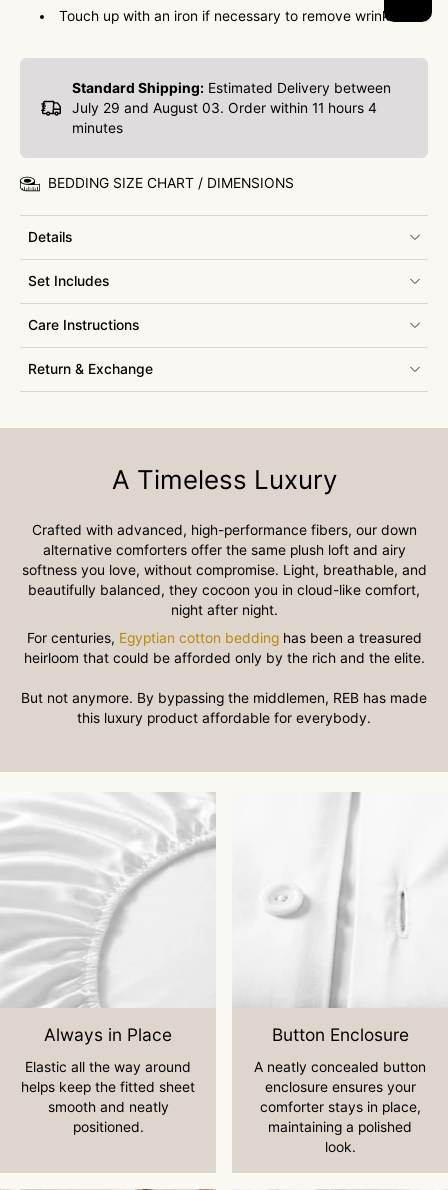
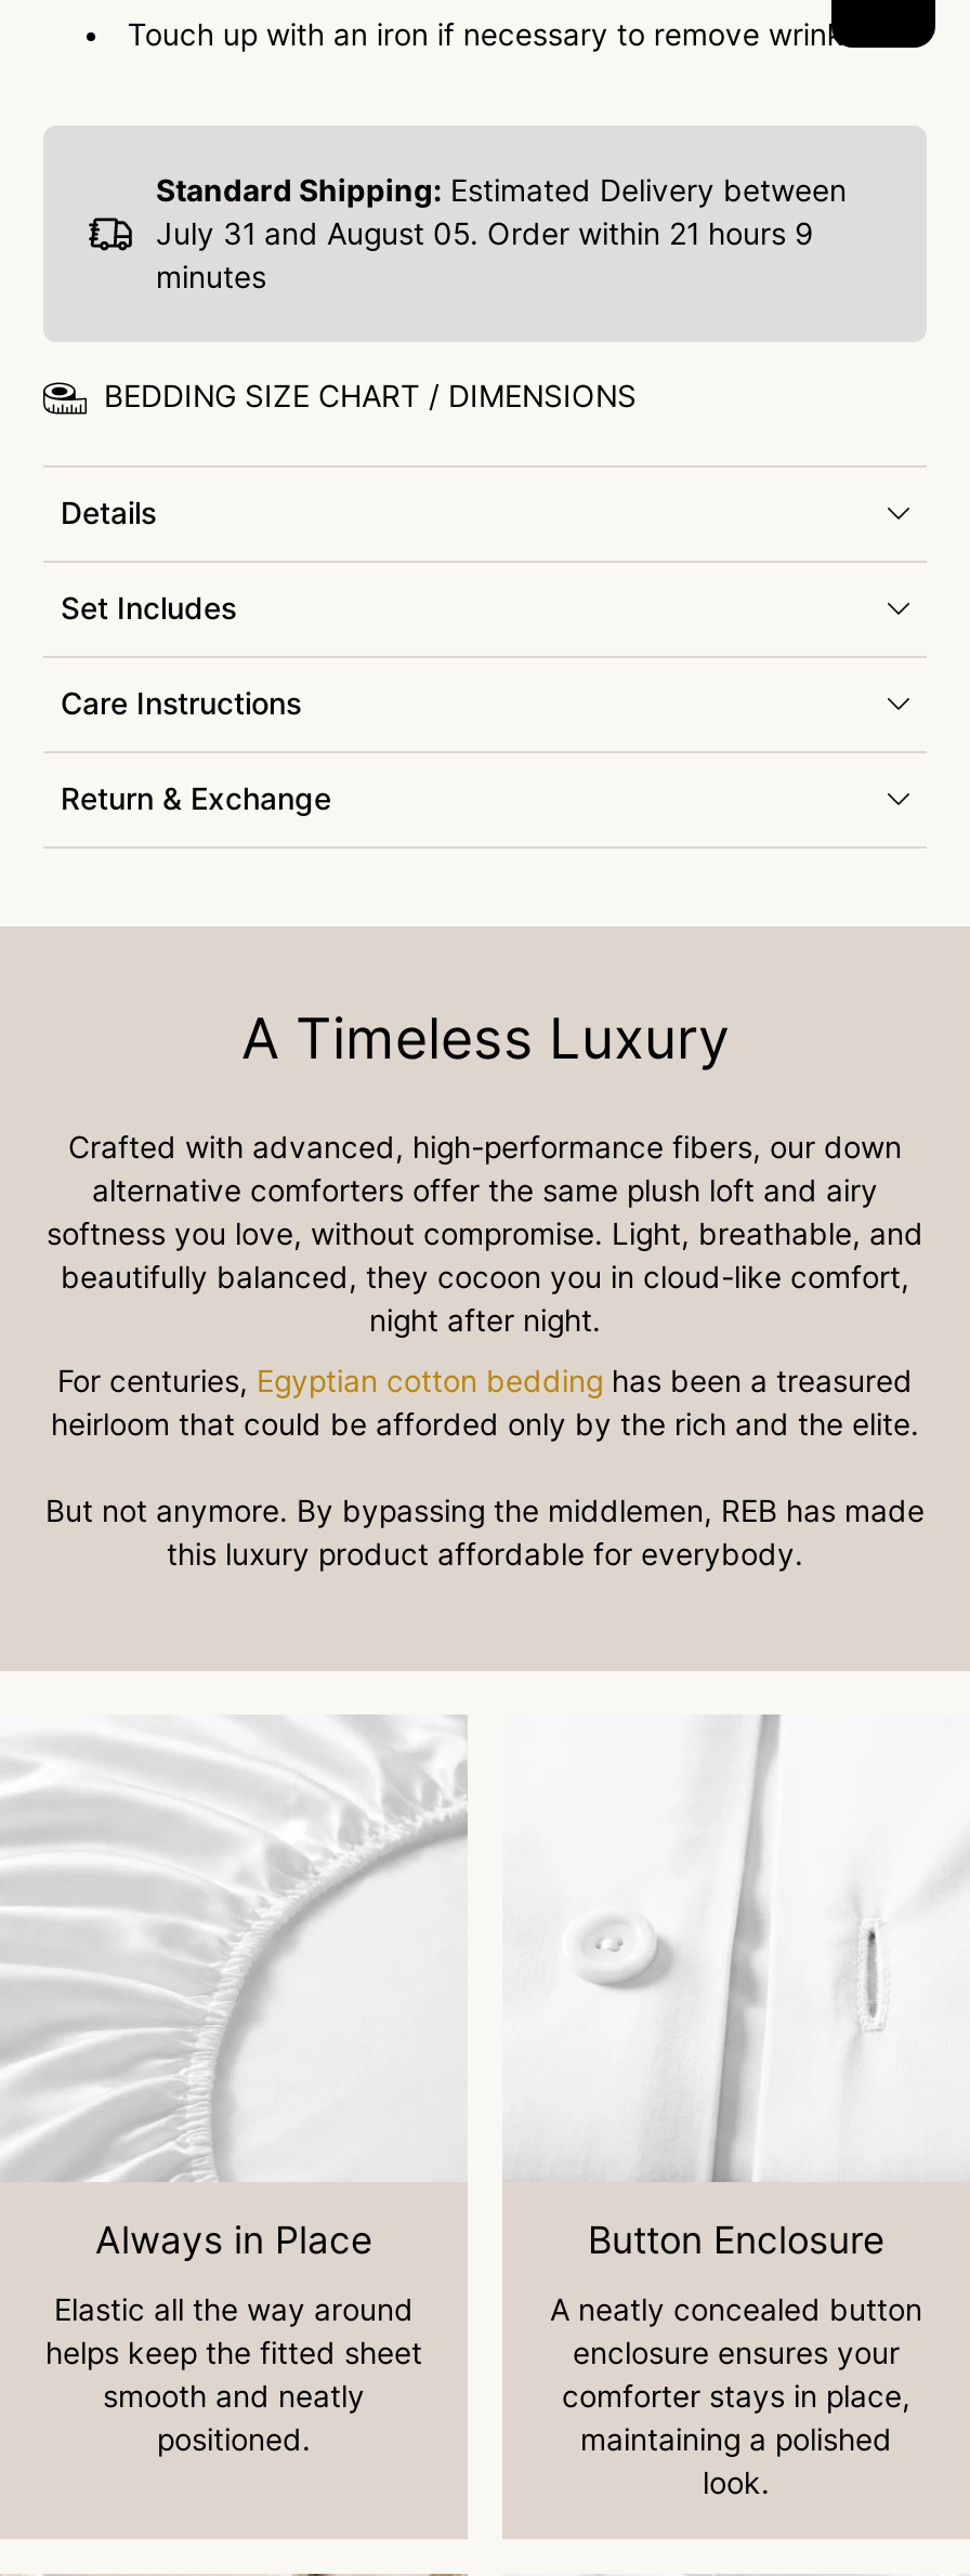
[72,100,377,116] July 29 and August 03. Order within 11 hours 4 -> [156,216,814,250] July 31 and August 05. Order within 21 hours 9

